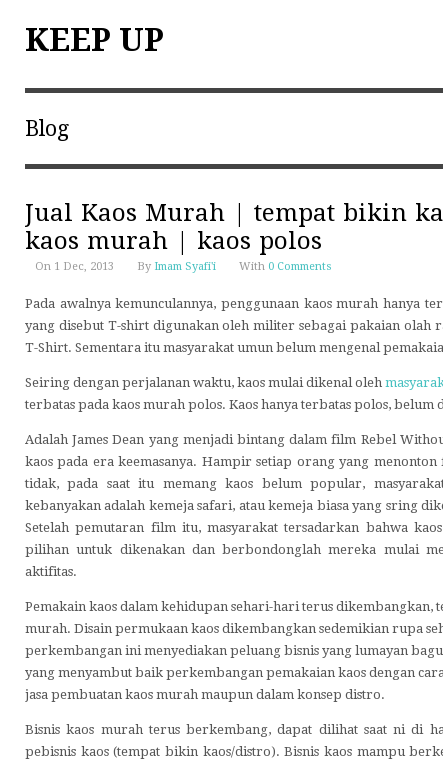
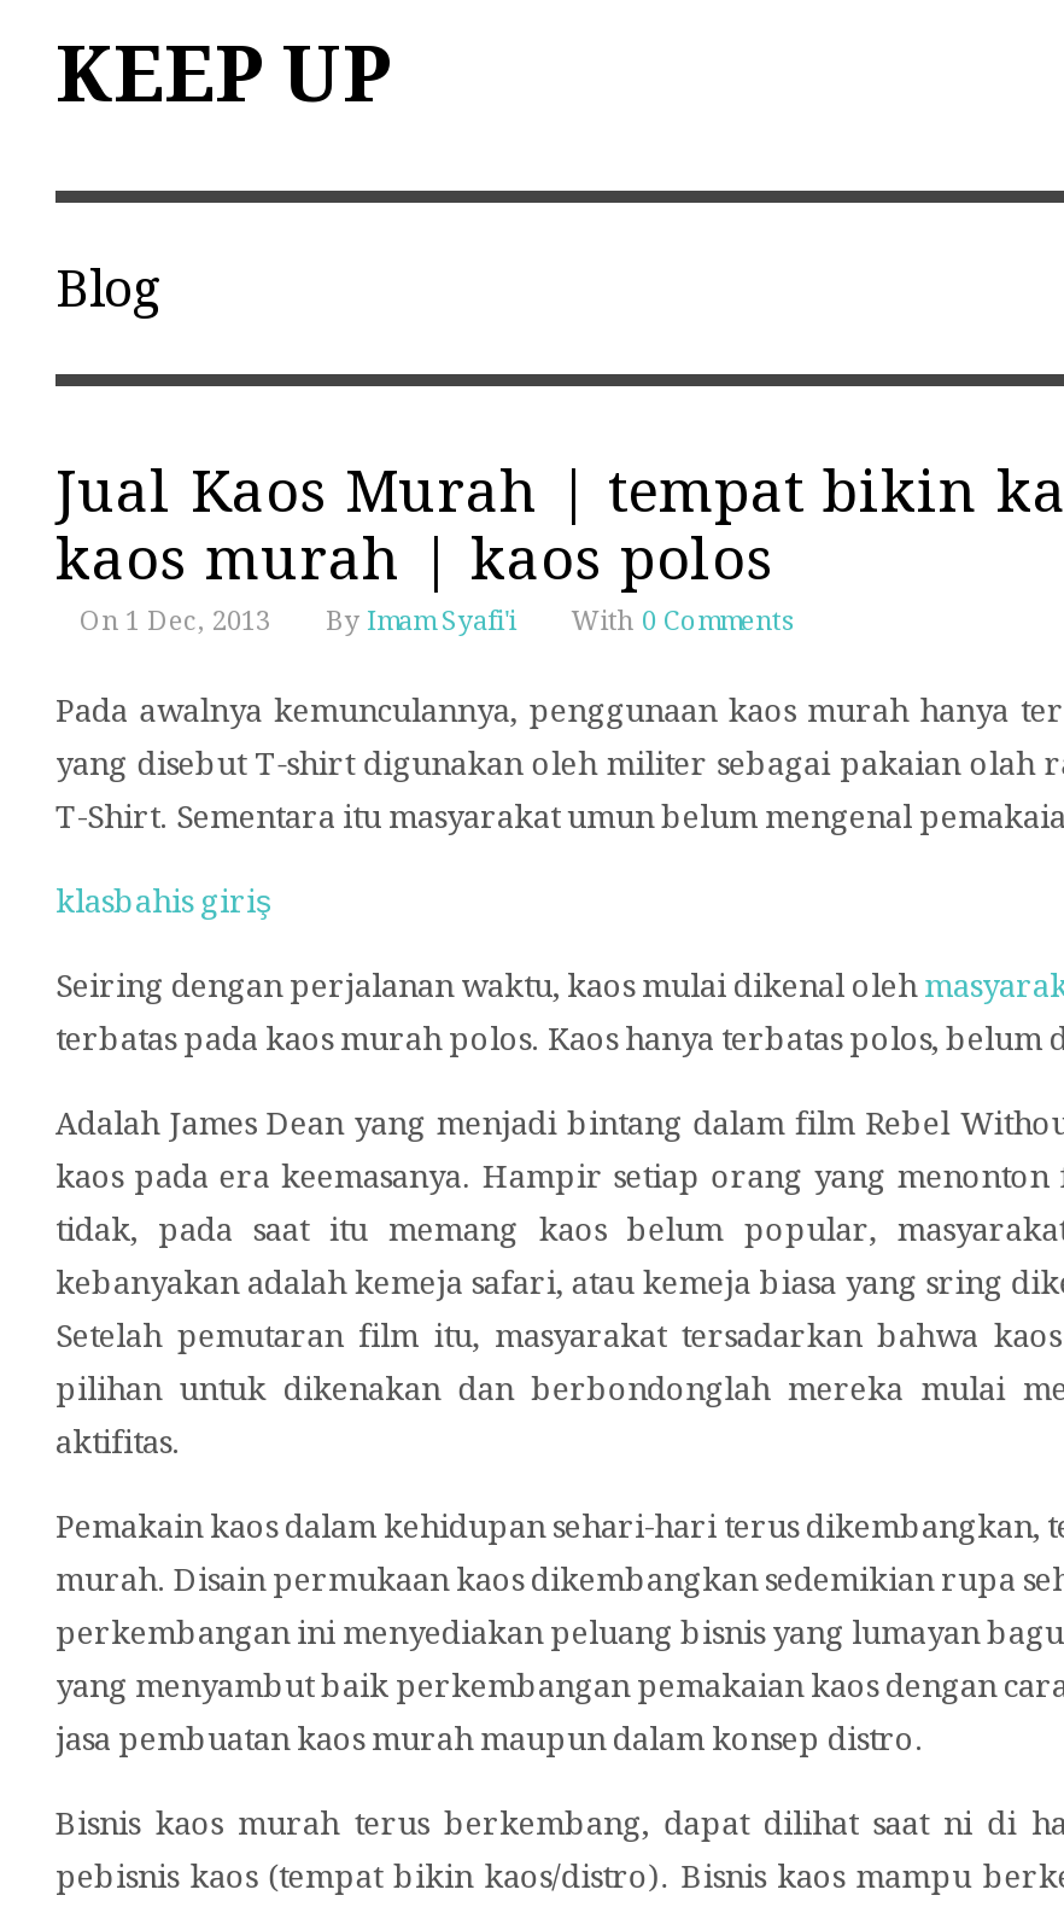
none -> [55,883,273,920] klasbahis giriş

